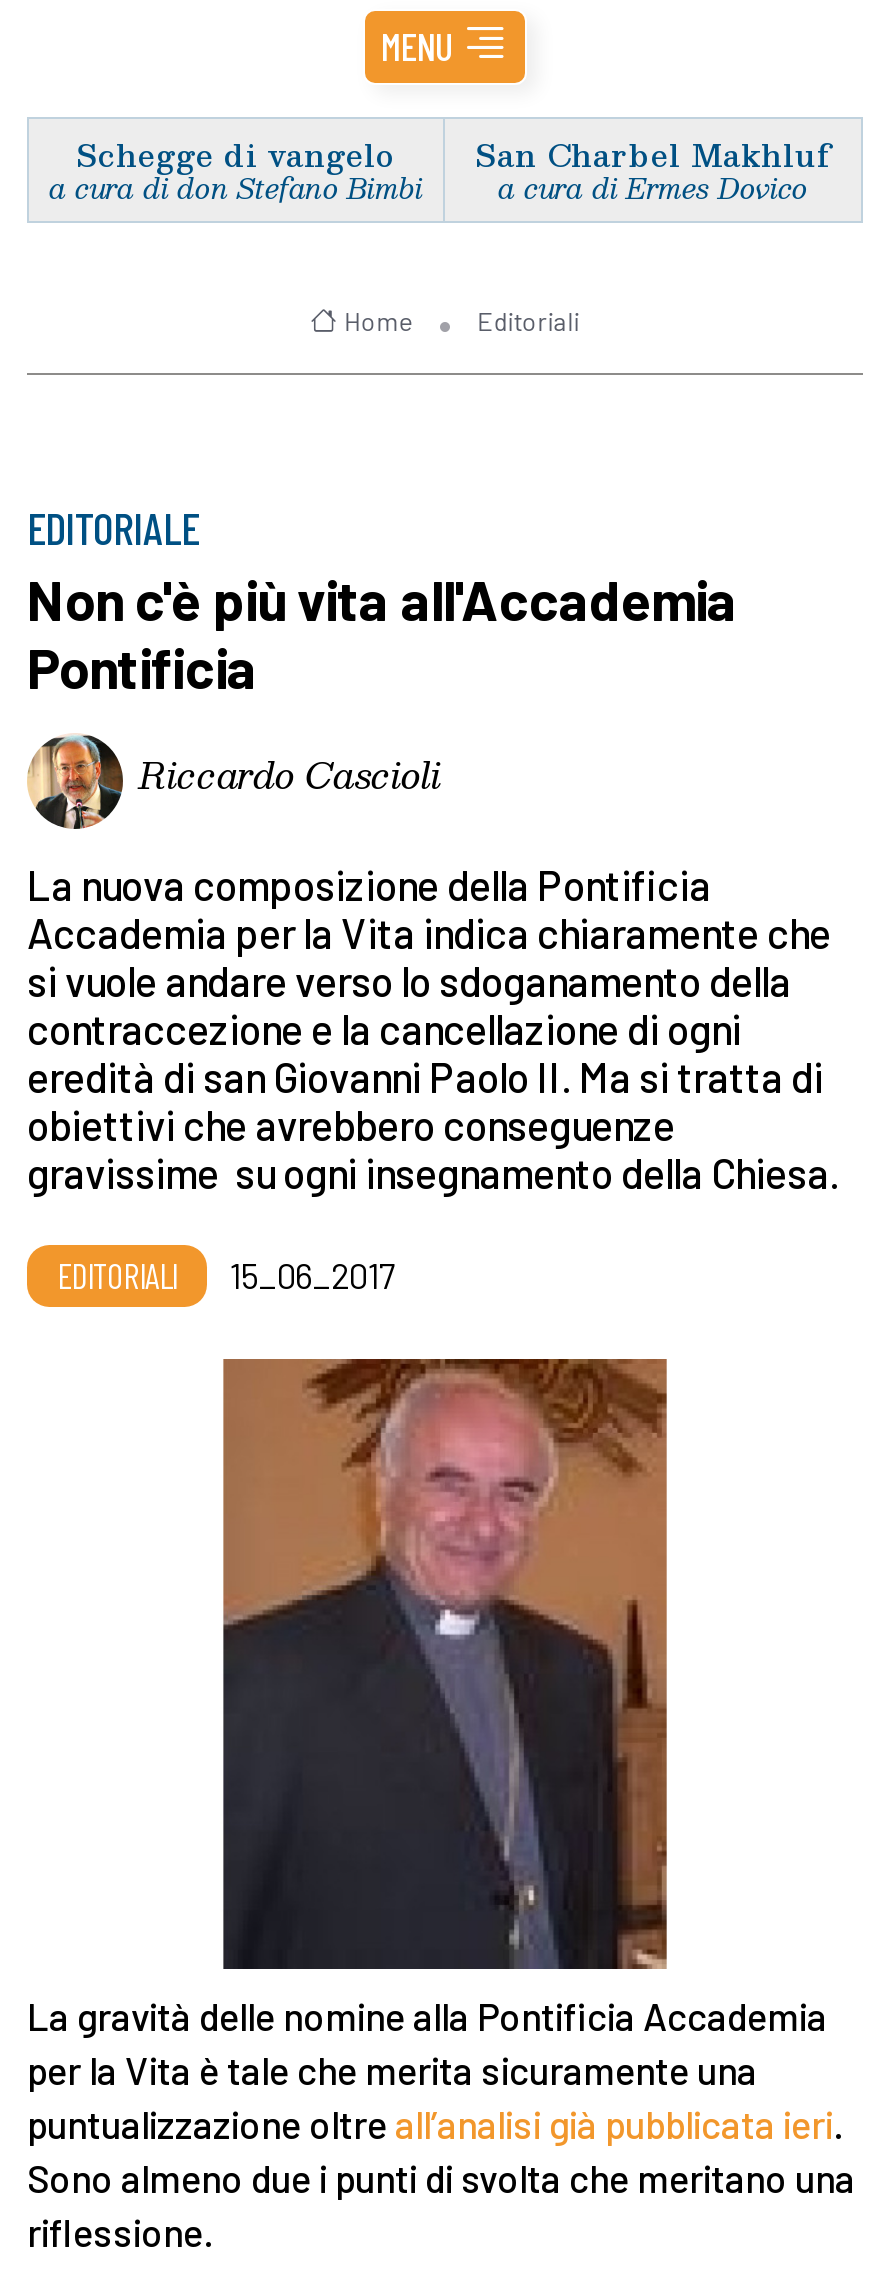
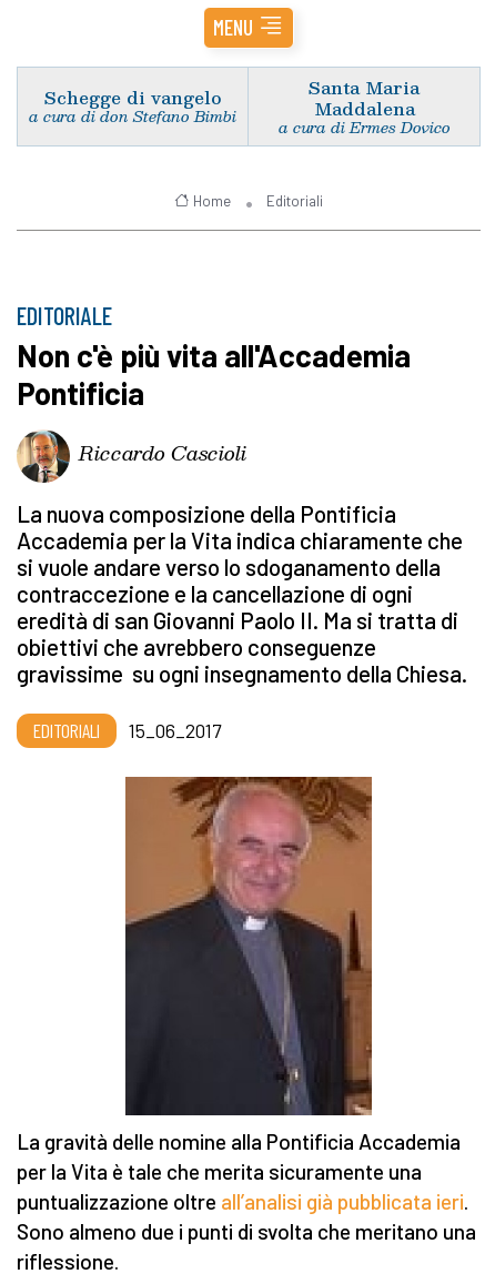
[475,128,831,178] San Charbel Makhluf -> [309,73,420,122] Santa Maria | Maddalena

